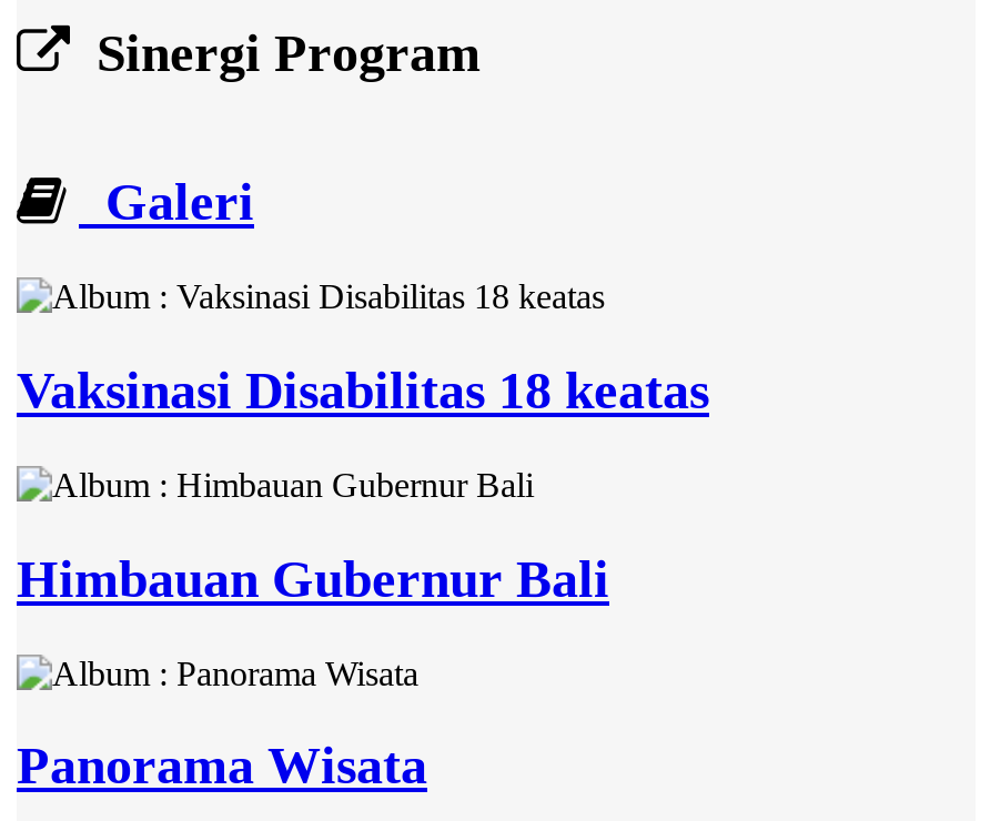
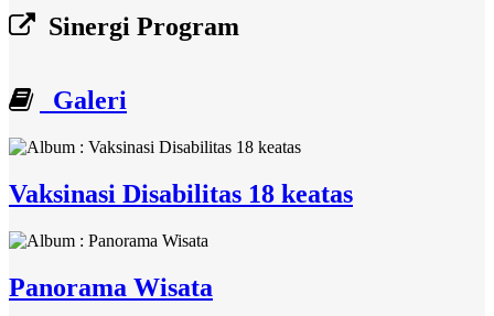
[17,550,609,607] Himbauan Gubernur Bali -> none

